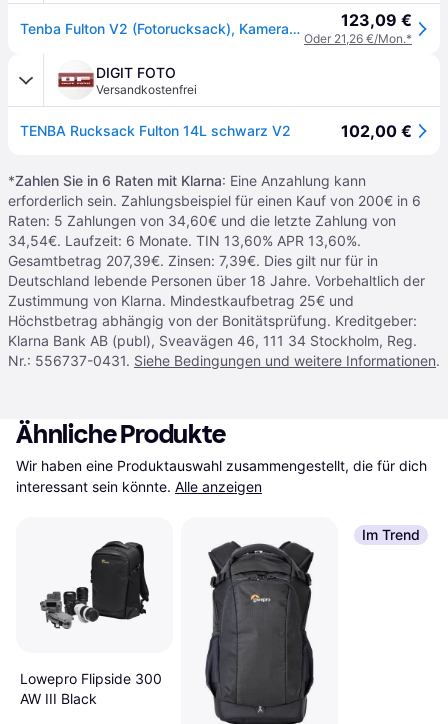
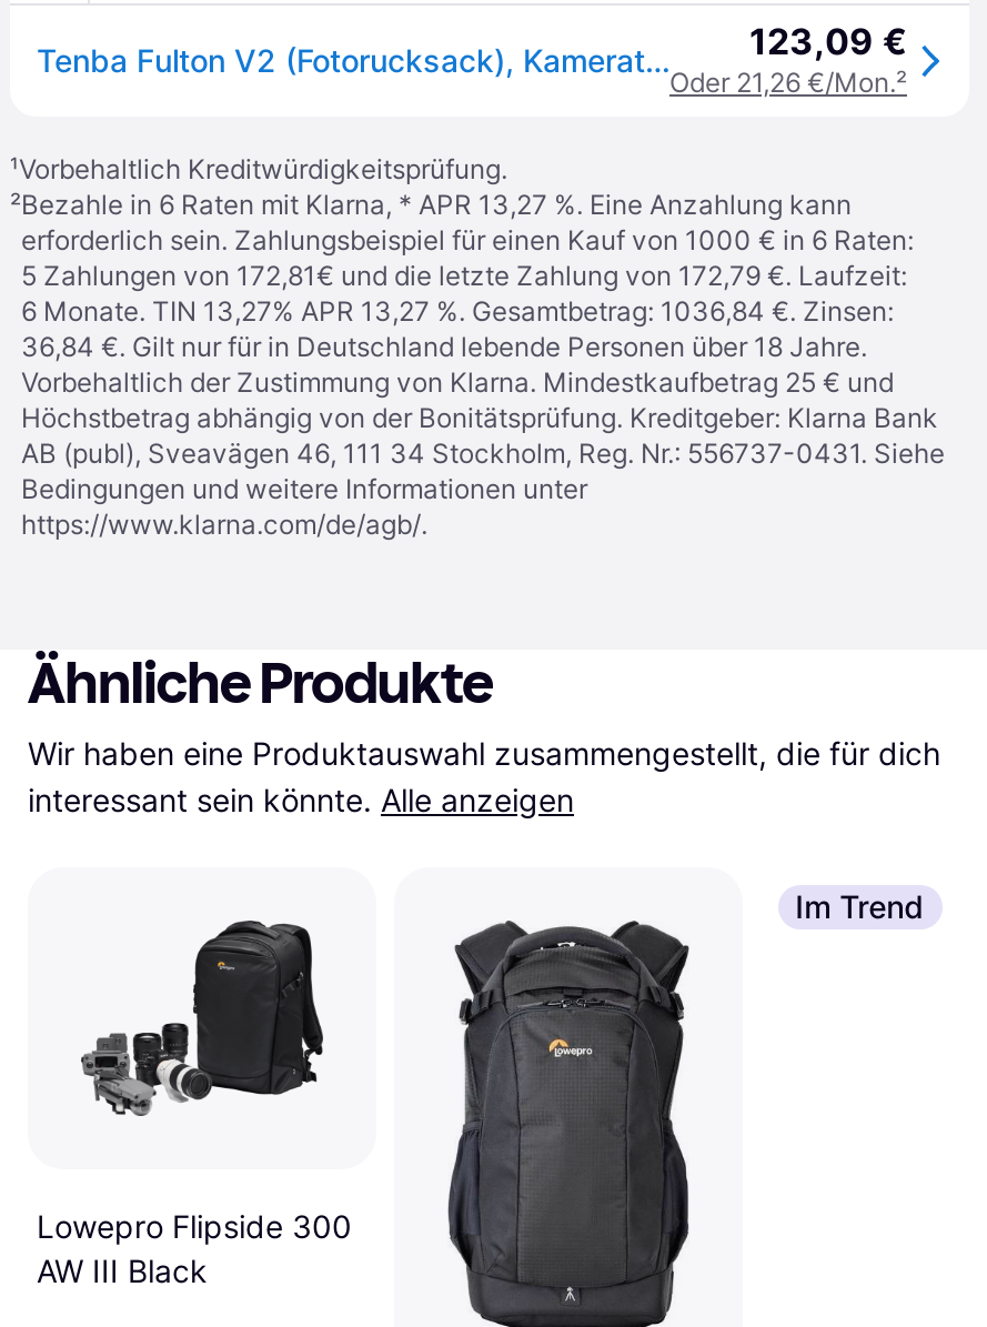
[8,31,440,369] Oder 21,26 €/Mon.* | DIGIT FOTO | Versandkostenfrei | TENBA Rucksack Fulton 14L schwarz V2 | 102,00 € | *Zahlen Sie in 6 Raten mit Klarna: Eine Anzahlung kann | erforderlich sein. Zahlungsbeispiel für einen Kauf von 200€ in 6 | Raten: 5 Zahlungen von 34,60€ und die letzte Zahlung von | 34,54€. Laufzeit: 6 Monate. TIN 13,60% APR 13,60%. | Gesamtbetrag 207,39€. Zinsen: 7,39€. Dies gilt nur für in | Deutschland lebende Personen über 18 Jahre. Vorbehaltlich der | Zustimmung von Klarna. Mindestkaufbetrag 25€ und | Höchstbetrag abhängig von der Bonitätsprüfung. Kreditgeber: | Klarna Bank AB (publ), Sveavägen 46, 111 34 Stockholm, Reg. | Nr.: 556737-0431. Siehe Bedingungen und weitere Informationen. -> [10,66,945,541] Oder 21,26 €/Mon.² | ¹Vorbehaltlich Kreditwürdigkeitsprüfung. | ²Bezahle in 6 Raten mit Klarna, * APR 13,27 %. Eine Anzahlung kann | erforderlich sein. Zahlungsbeispiel für einen Kauf von 1000 € in 6 Raten: | 5 Zahlungen von 172,81€ und die letzte Zahlung von 172,79 €. Laufzeit: | 6 Monate. TIN 13,27% APR 13,27 %. Gesamtbetrag: 1036,84 €. Zinsen: | 36,84 €. Gilt nur für in Deutschland lebende Personen über 18 Jahre. | Vorbehaltlich der Zustimmung von Klarna. Mindestkaufbetrag 25 € und | Höchstbetrag abhängig von der Bonitätsprüfung. Kreditgeber: Klarna Bank | AB (publ), Sveavägen 46, 111 34 Stockholm, Reg. Nr.: 556737-0431. Siehe | Bedingungen und weitere Informationen unter | https://www.klarna.com/de/agb/.

